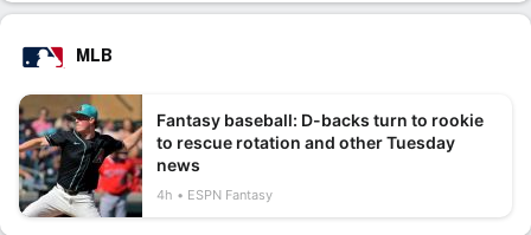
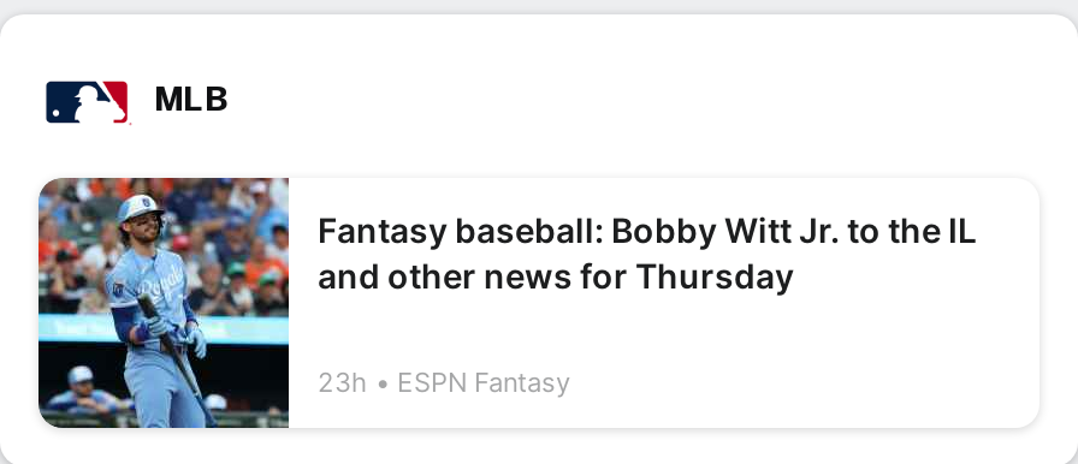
[18,93,484,218] [image] | Fantasy baseball: D-backs turn to rookie | to rescue rotation and other Tuesday | news -> [36,176,977,430] [image] | Fantasy baseball: Bobby Witt Jr. to the IL | and other news for Thursday
[156,186,273,203] 4h ESPN Fantasy -> [318,365,570,398] 23h ESPN Fantasy

